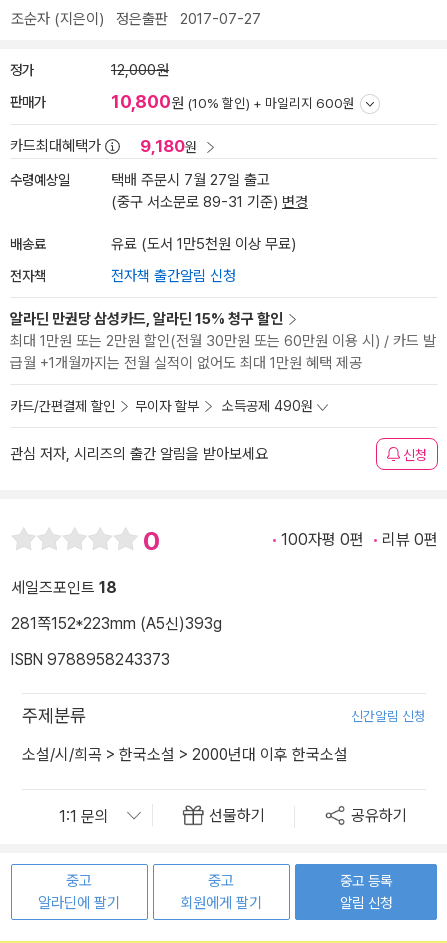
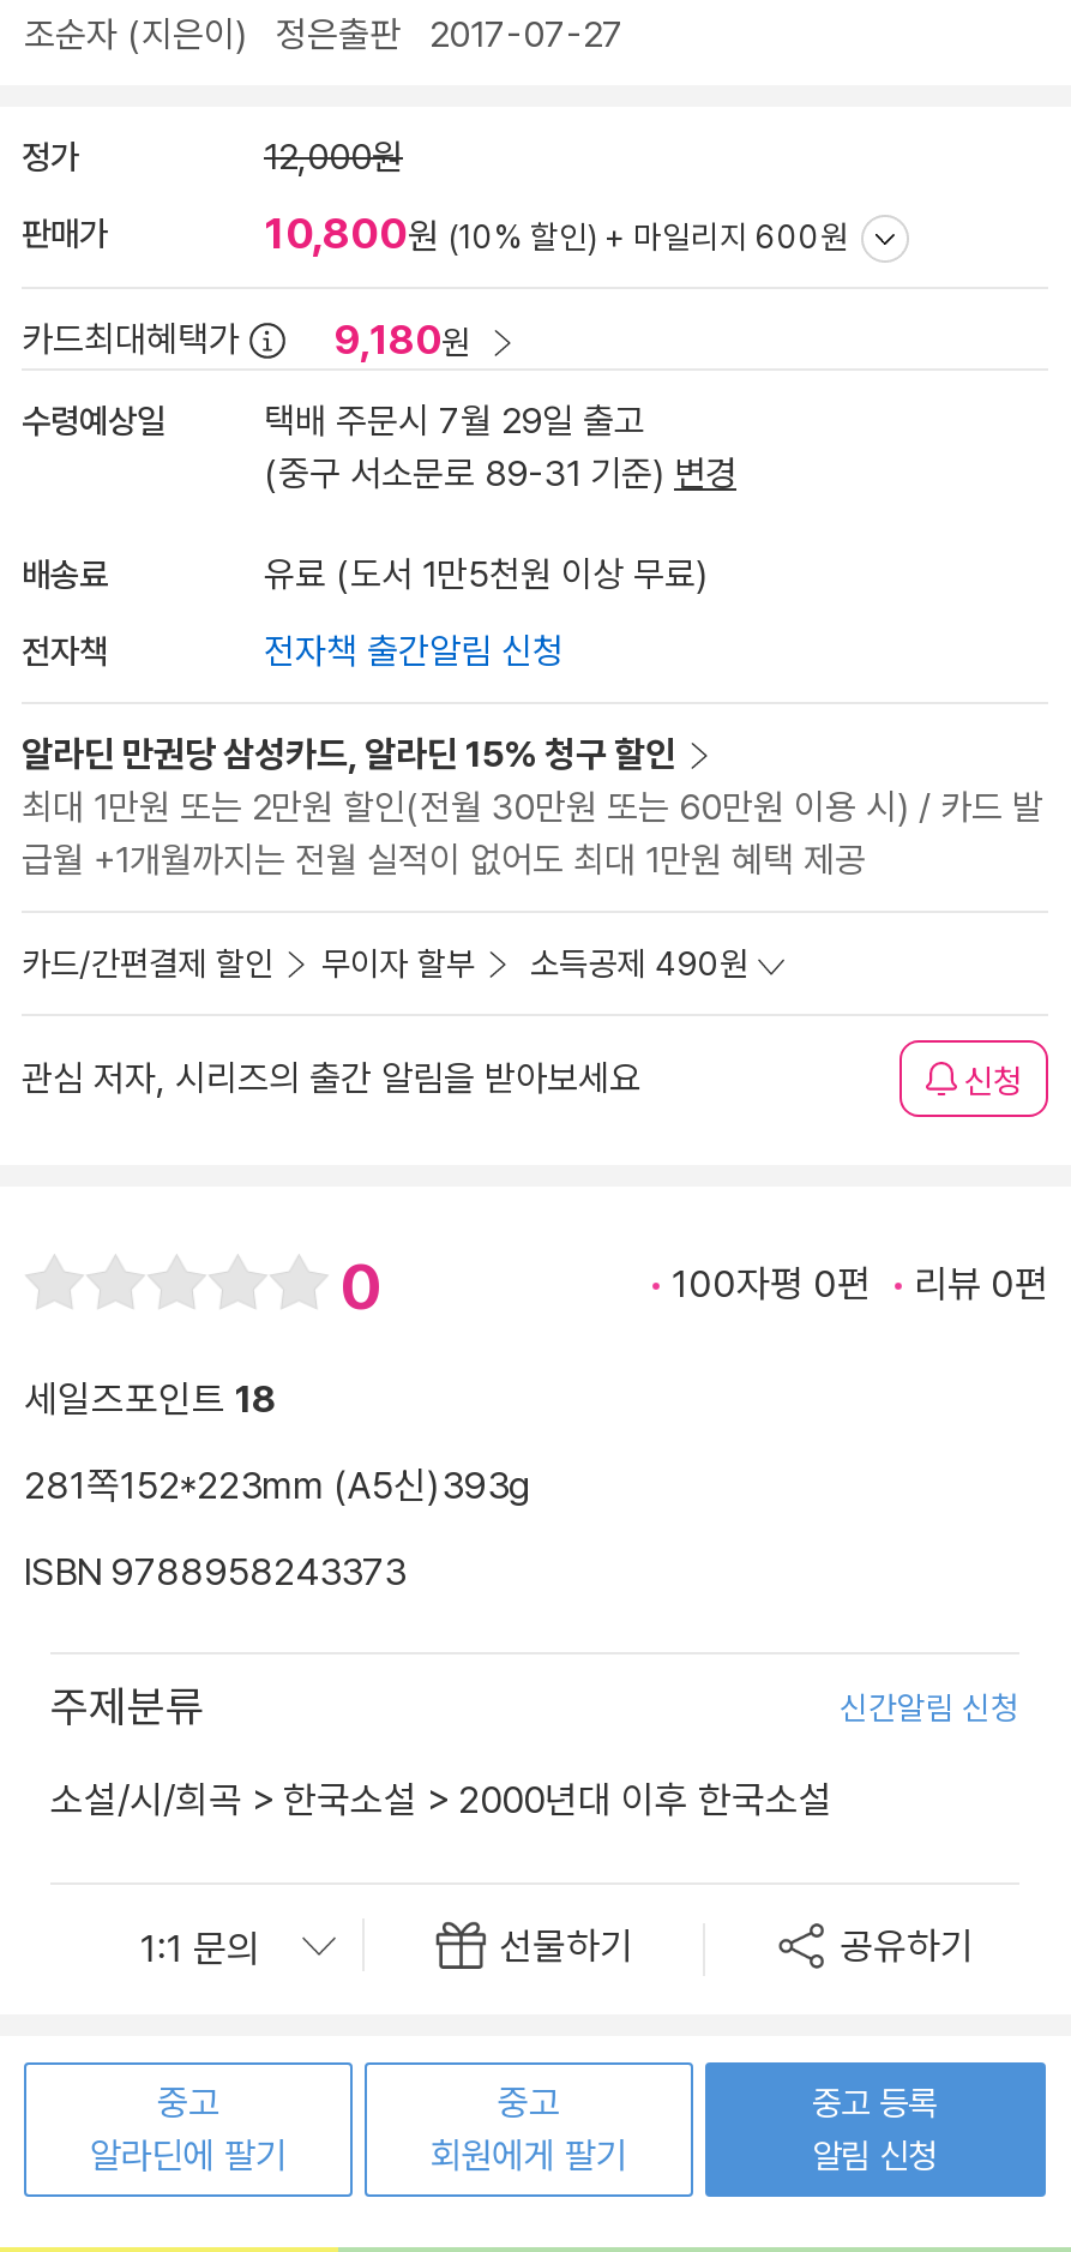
[111,171,270,189] 택배 주문시 7월 27일 출고 -> [264,400,645,443] 택배 주문시 7월 29일 출고

